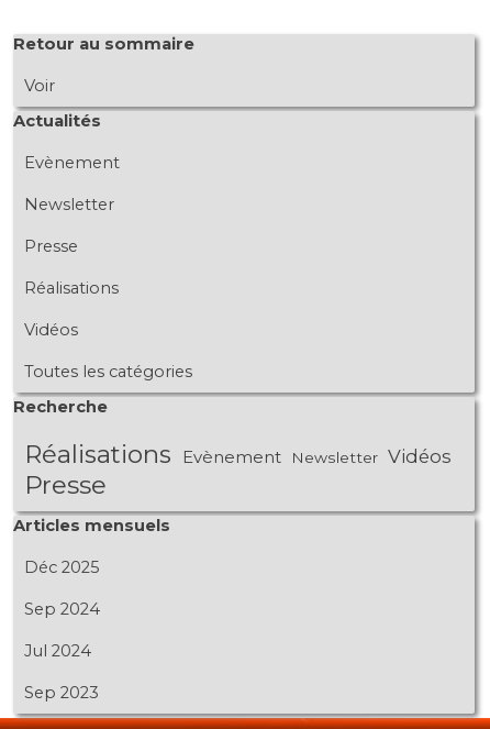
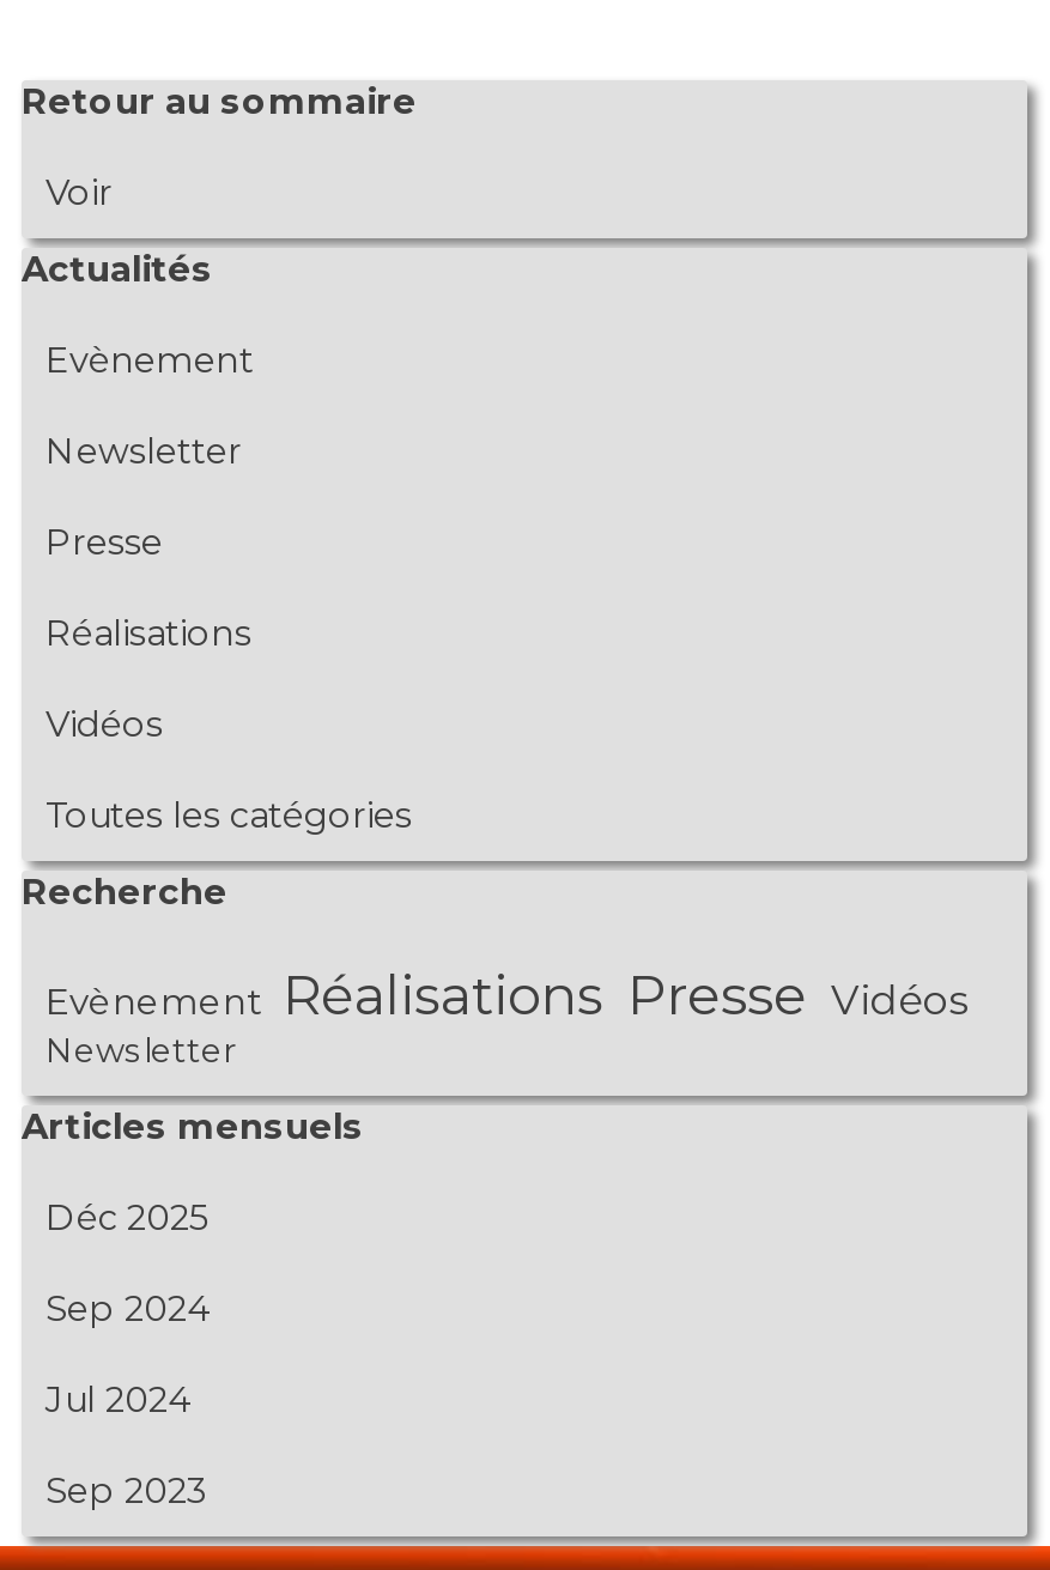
[24,439,452,500] Réalisations Evènement Newsletter Vidéos | Presse -> [45,962,970,1069] Evènement Réalisations Presse Vidéos | Newsletter

